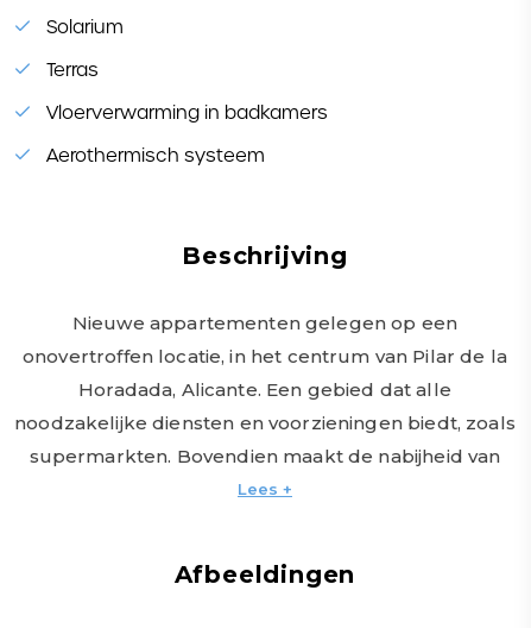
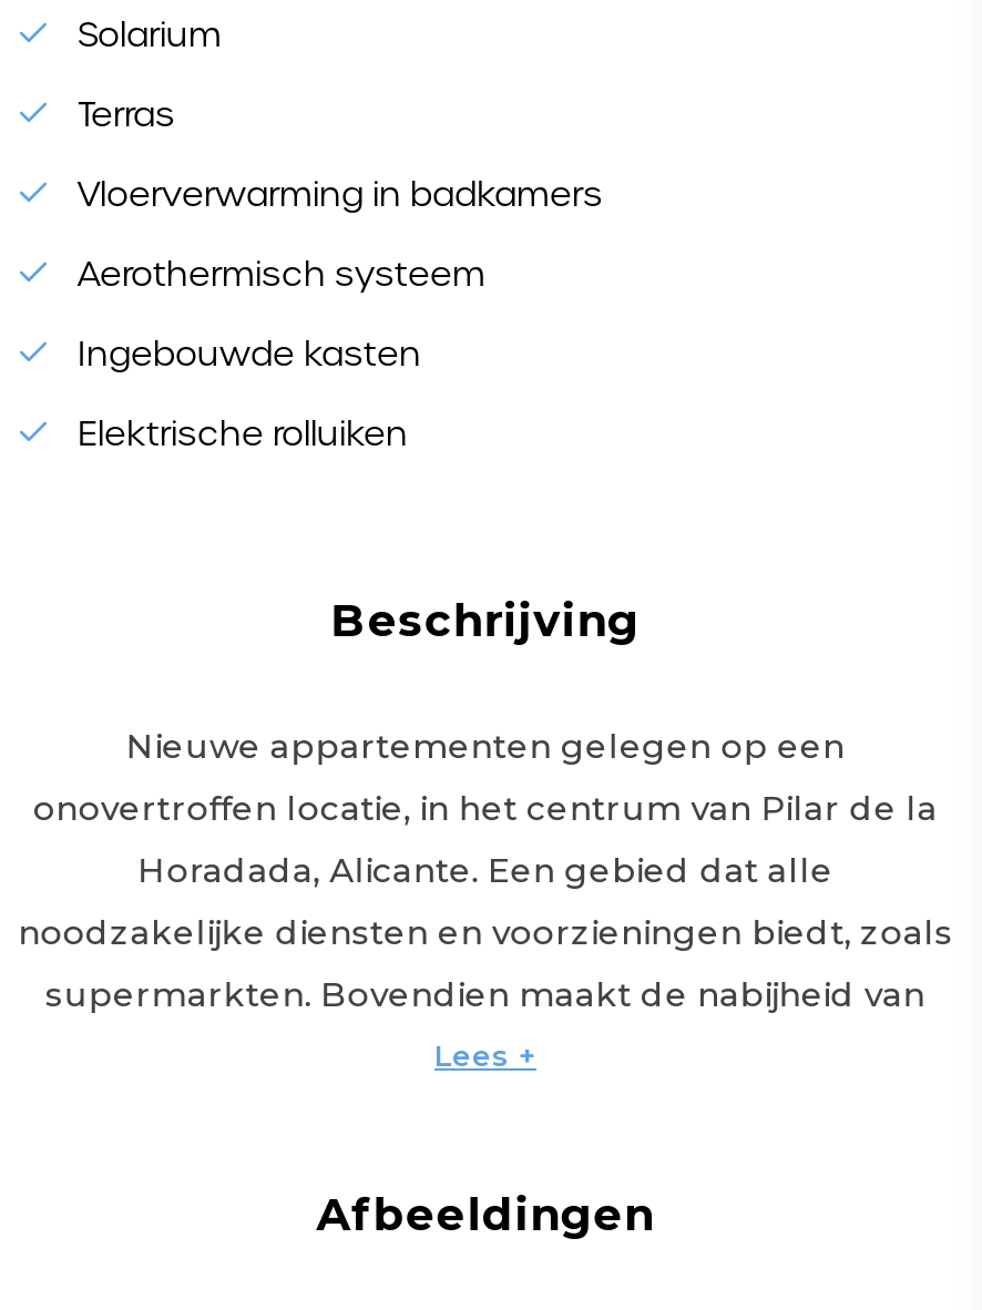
none -> [69,332,421,454] Ingebouwde kasten | Elektrische rolluiken

